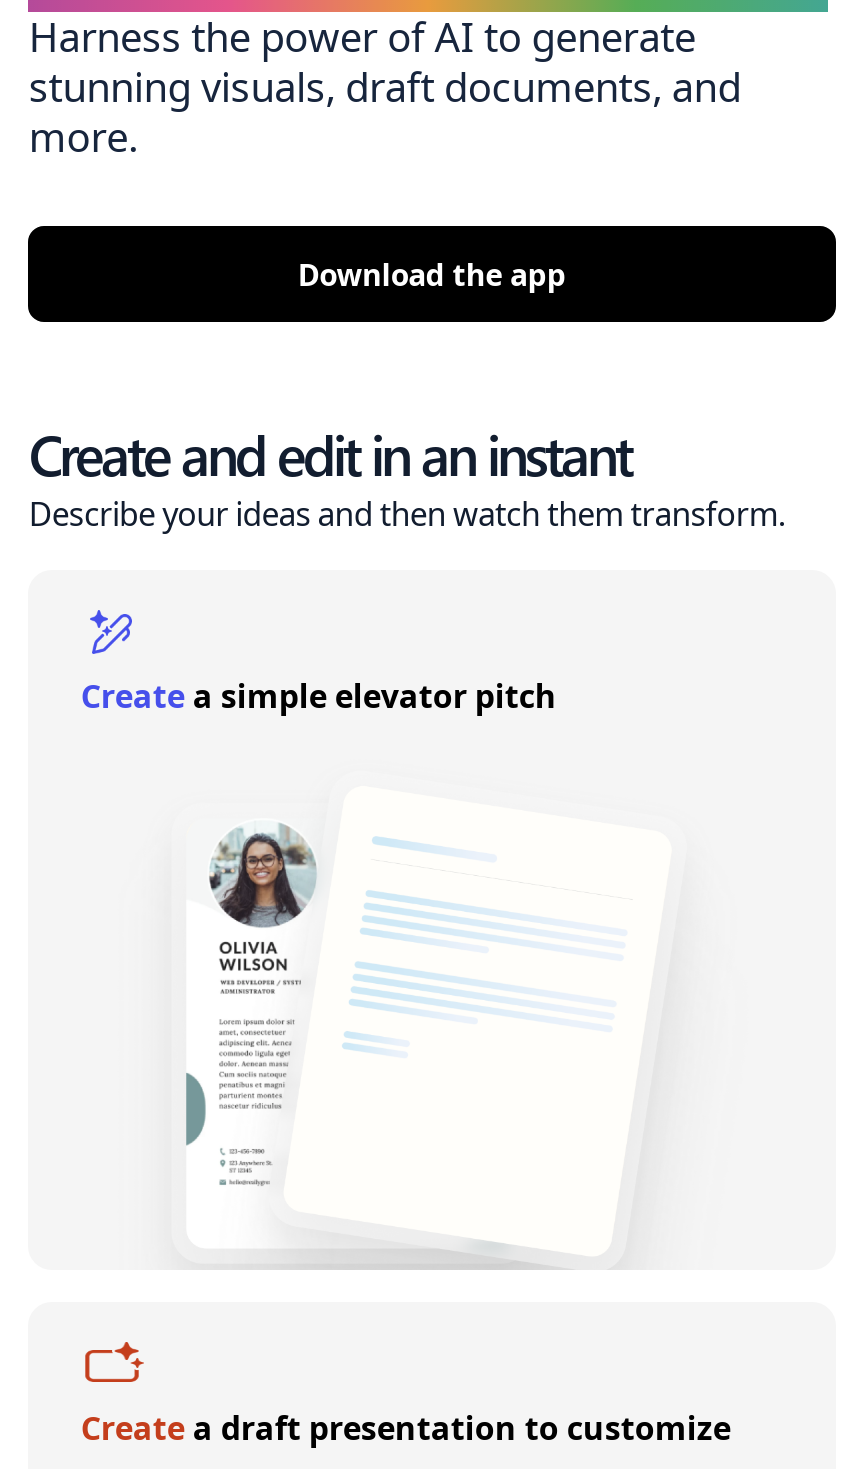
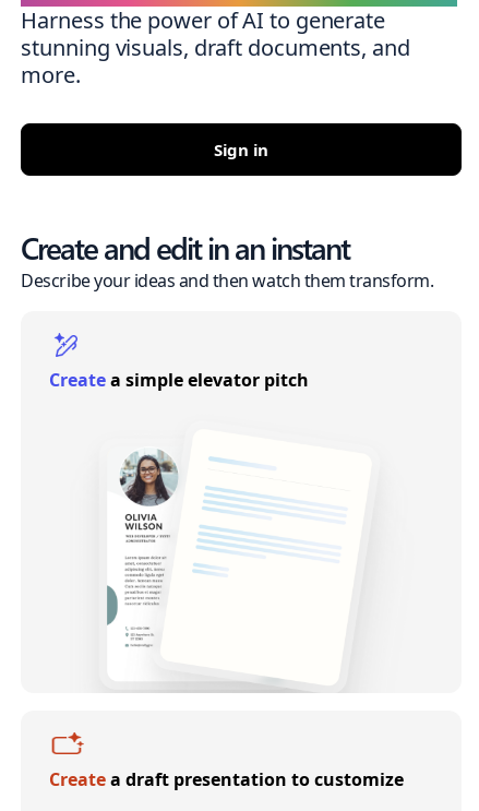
[298,255,566,295] Download the app -> [214,139,268,161] Sign in

